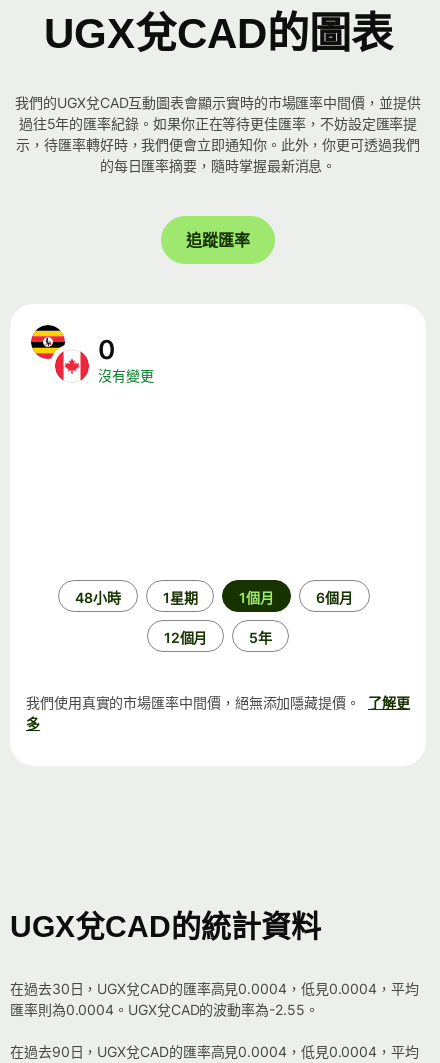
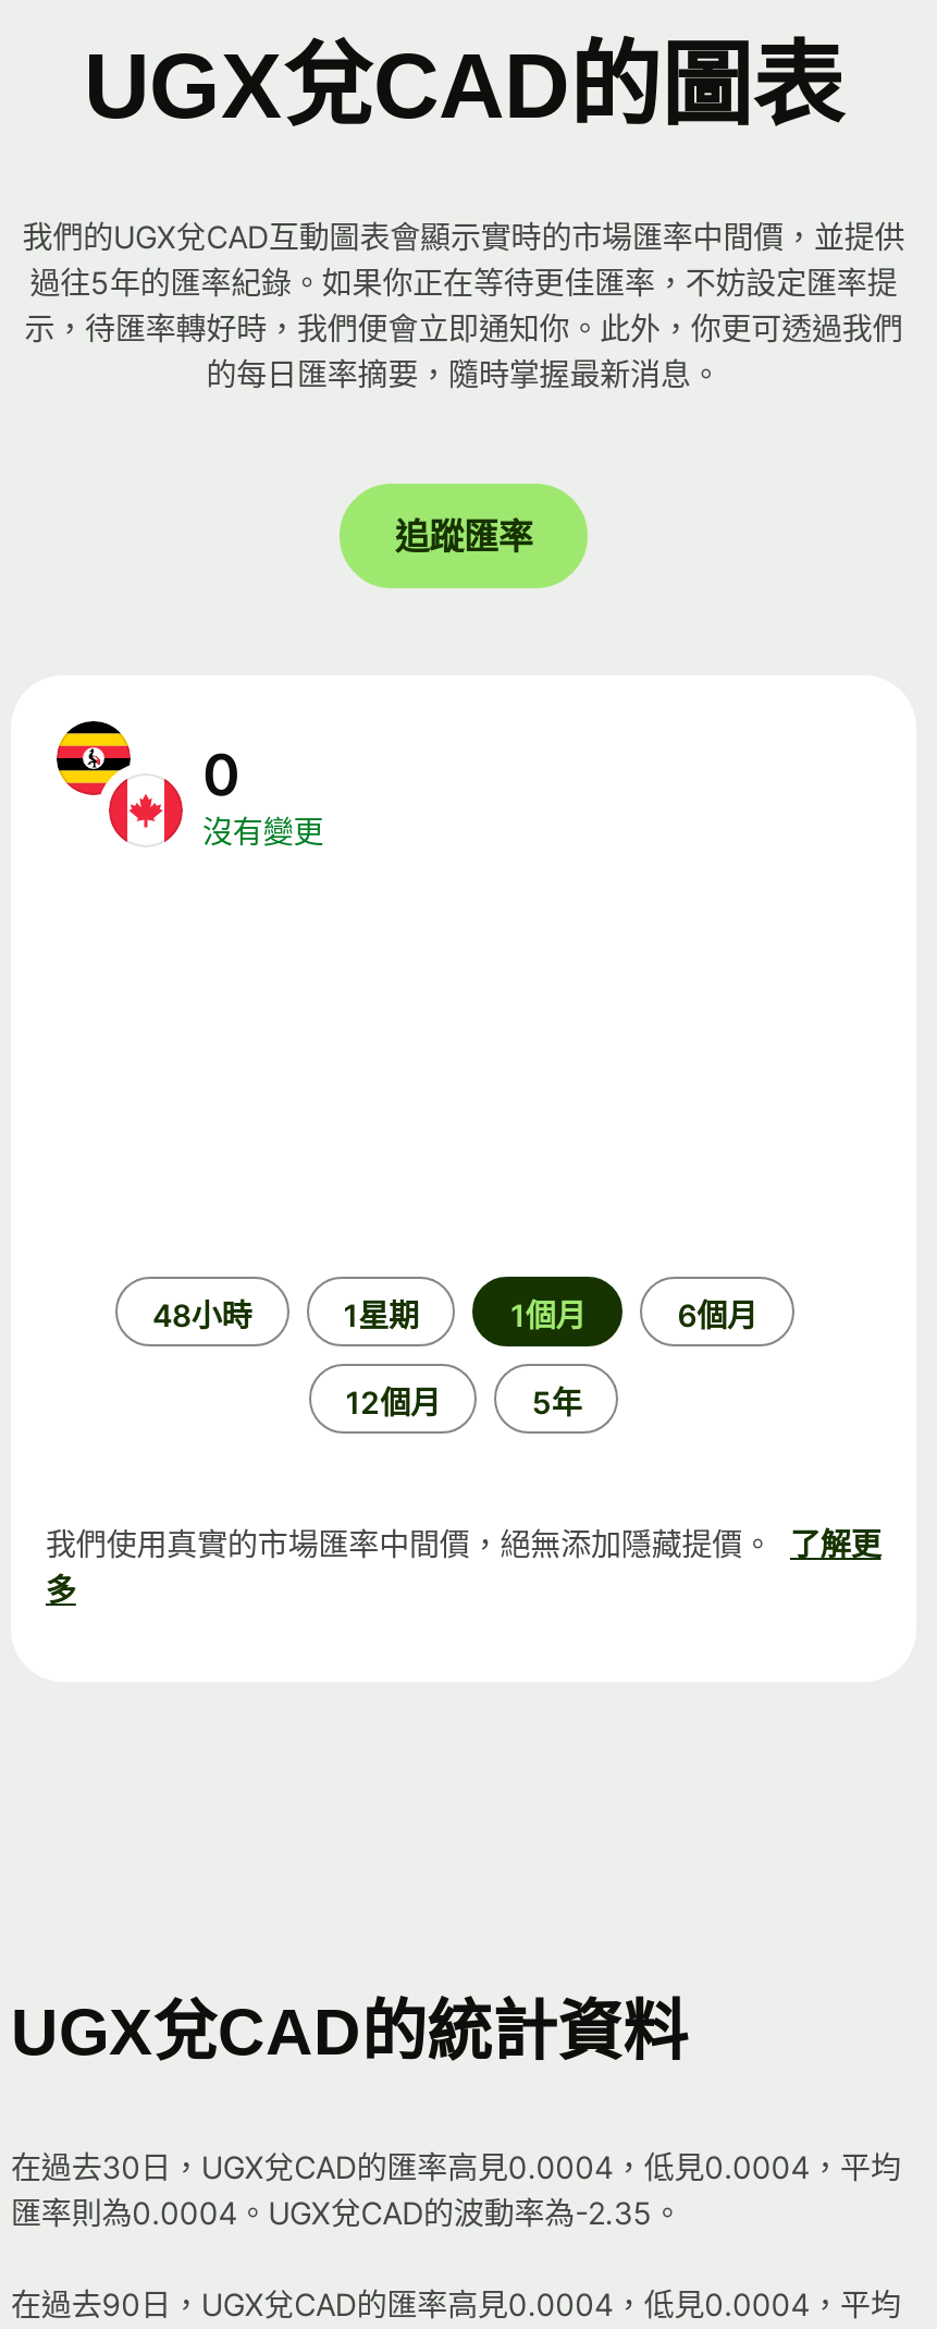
[10,1001,319,1018] 匯率則為0.0004。UGX兌CAD的波動率為-2.55。 -> [11,2194,683,2231] 匯率則為0.0004。UGX兌CAD的波動率為-2.35。

